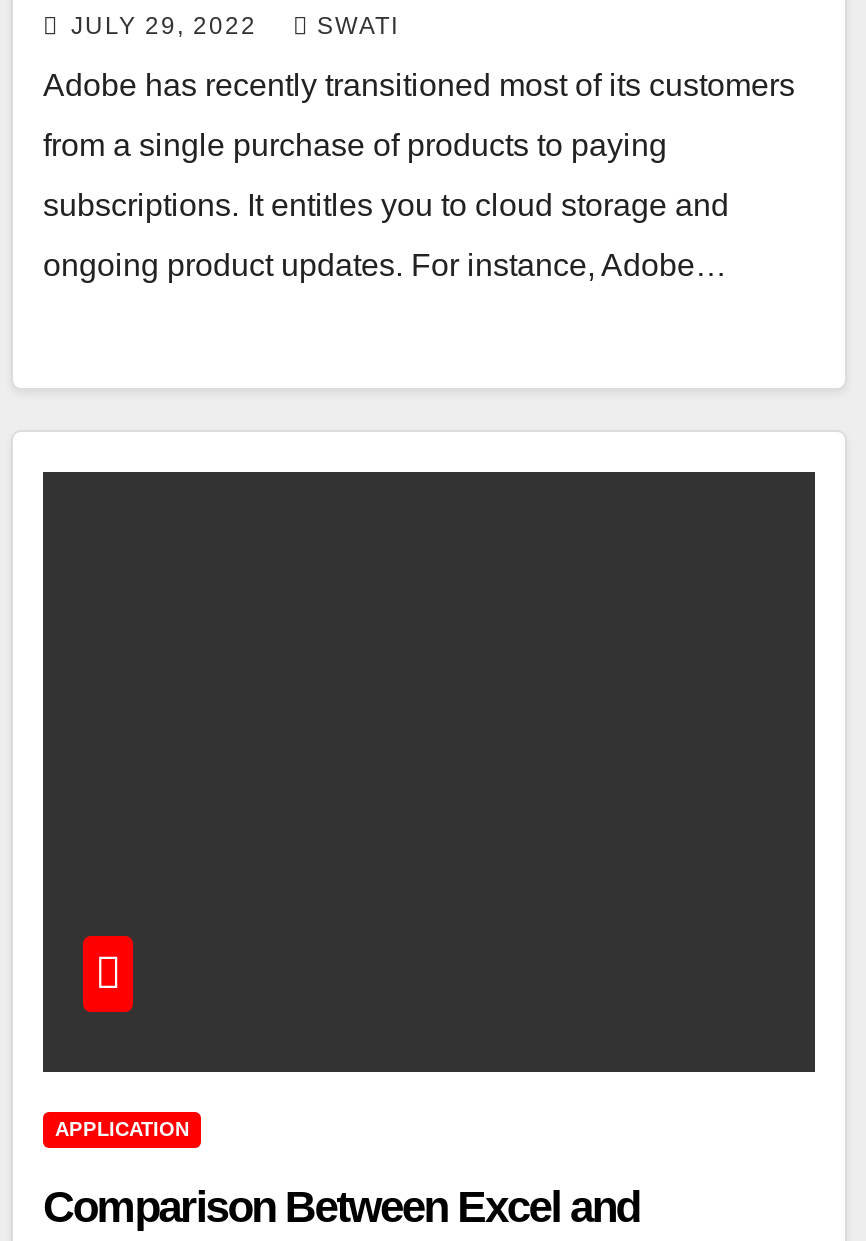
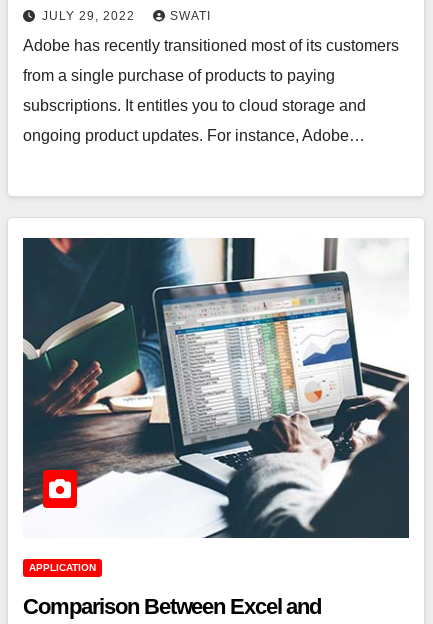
none -> [23,237,409,539] [image]

